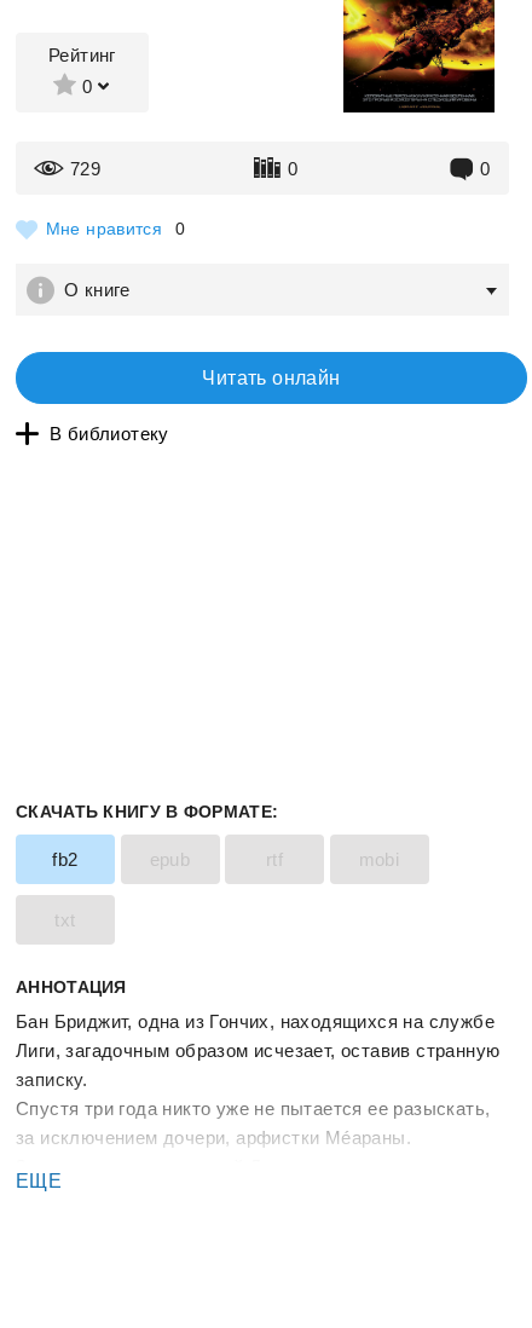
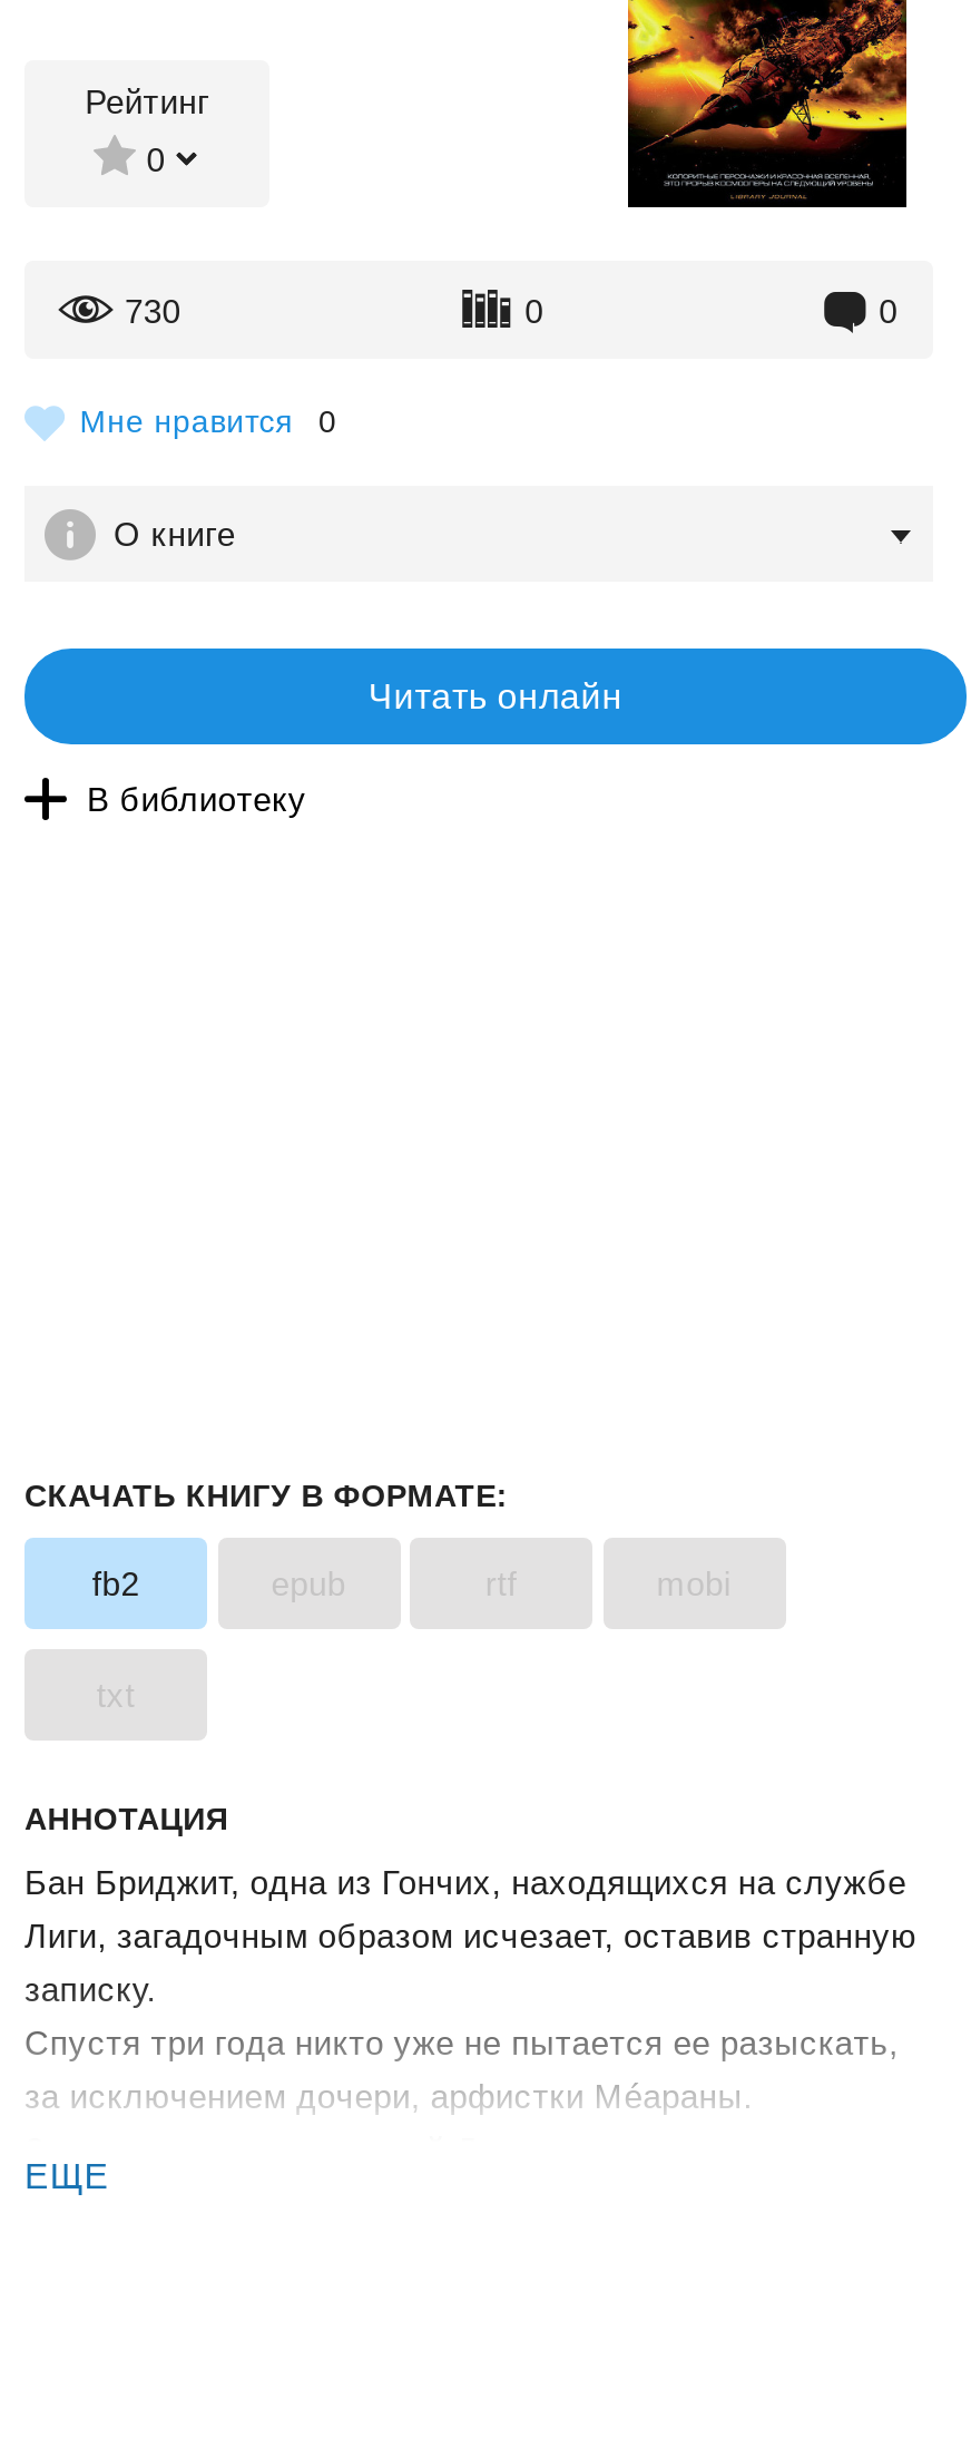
[70,158,100,179] 729 -> [125,292,181,330] 730

